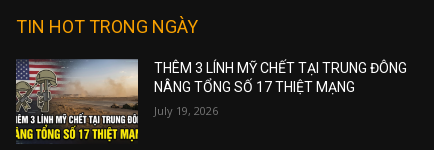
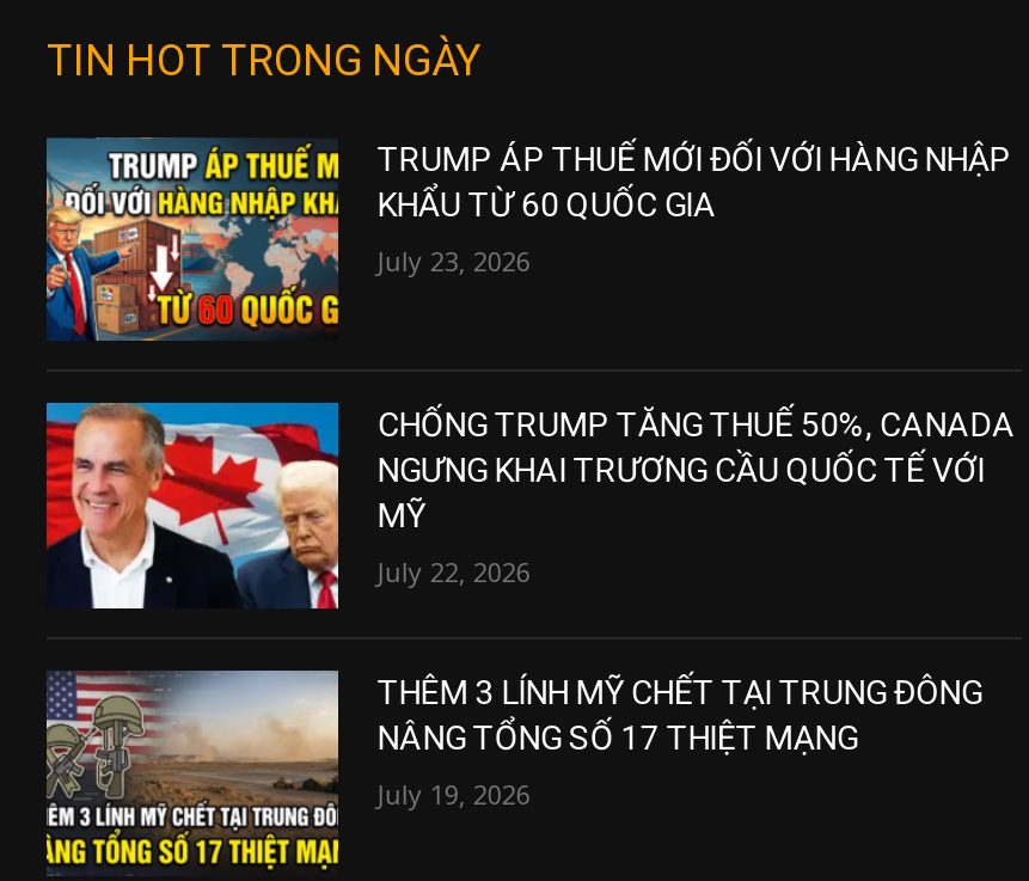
none -> [44,137,1011,341] [image] | TRUMP ÁP THUẾ MỚI ĐỐI VỚI HÀNG NHẬP | KHẨU TỪ 60 QUỐC GIA | July 23, 2026
none -> [44,400,1016,611] [image] | CHỐNG TRUMP TĂNG THUẾ 50%, CANADA | NGƯNG KHAI TRƯƠNG CẦU QUỐC TẾ VỚI | MỸ | July 22, 2026

